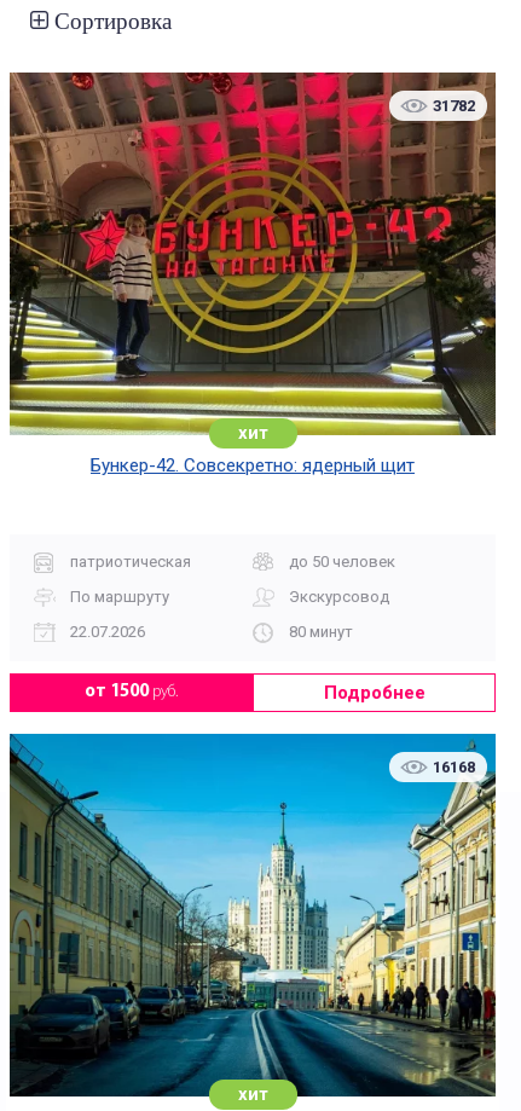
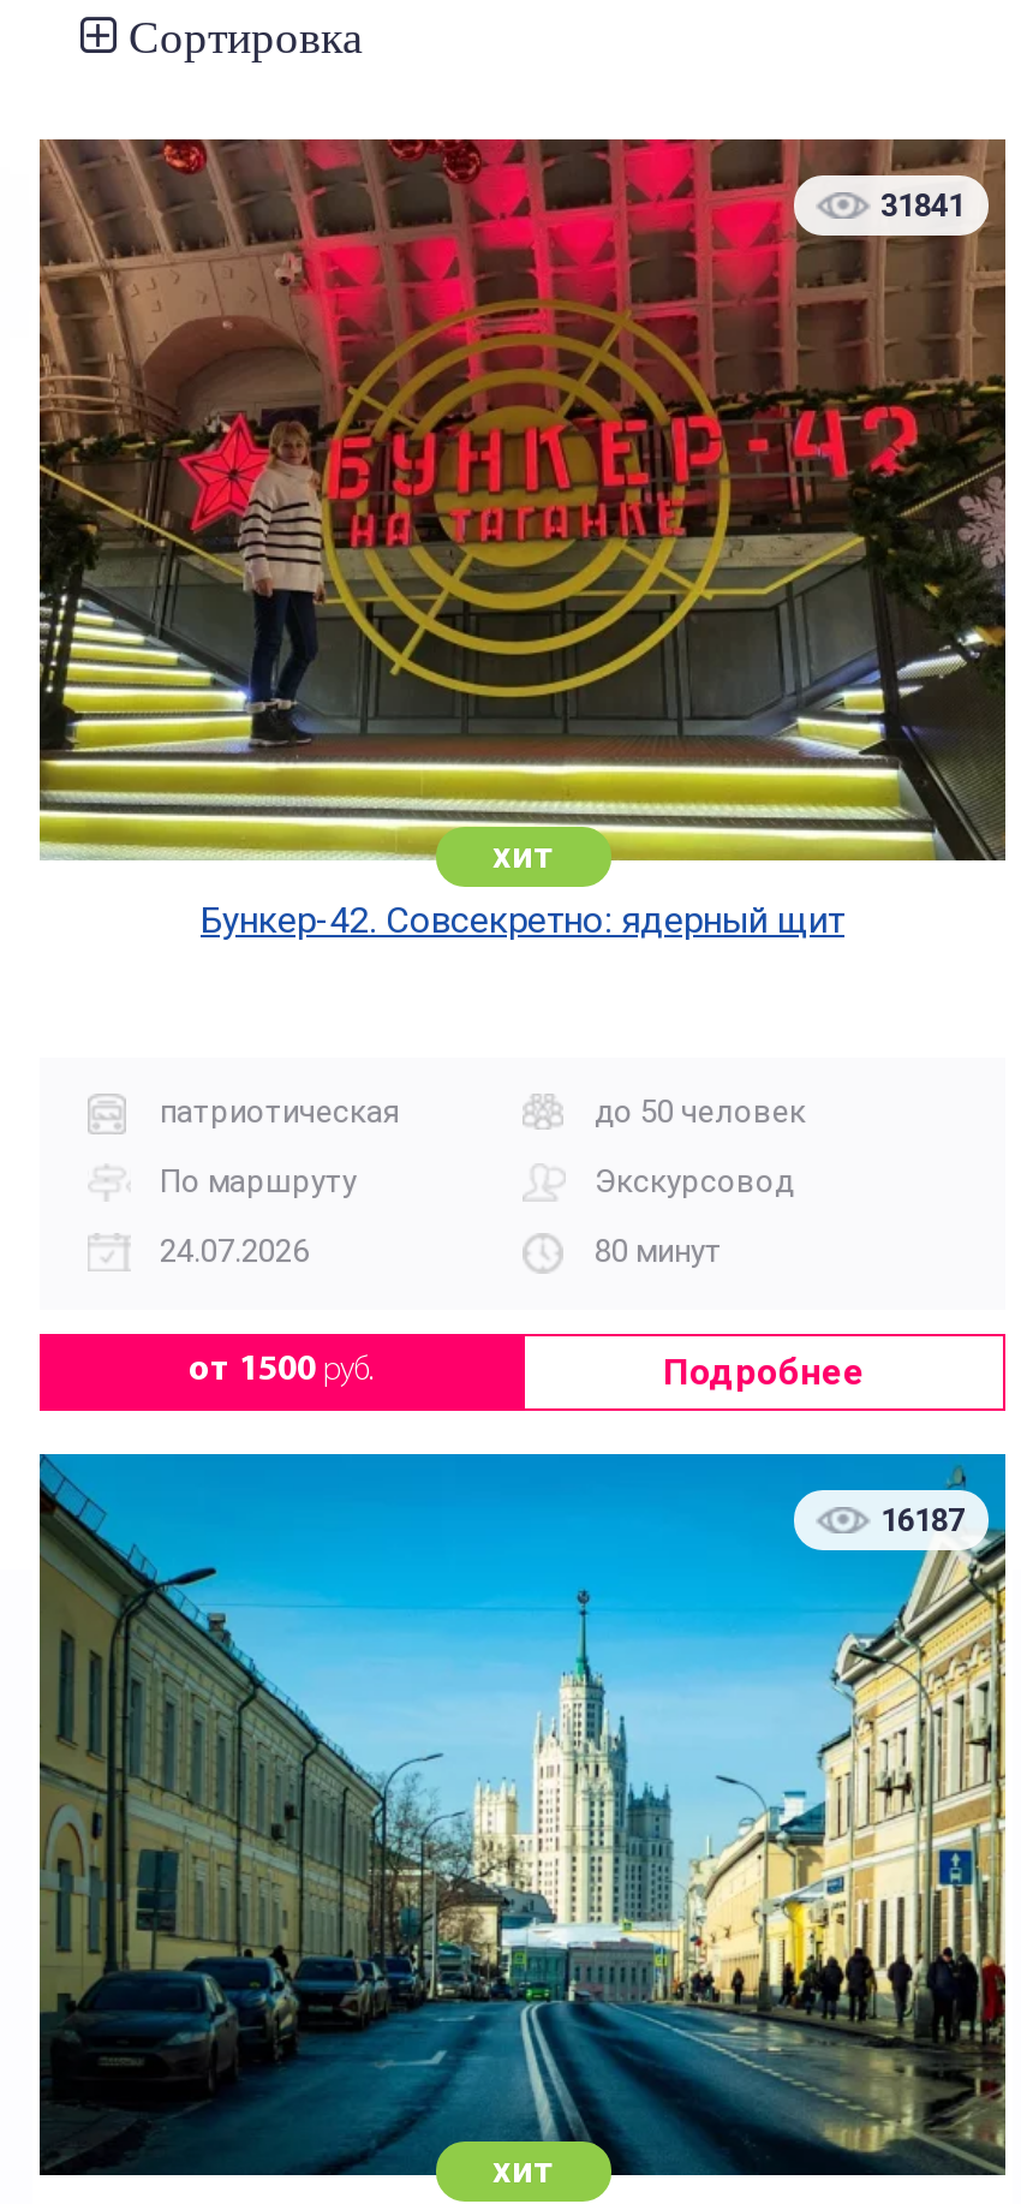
[433,97,475,115] 31782 -> [880,187,965,224] 31841
[70,622,145,640] 22.07.2026 -> [160,1232,309,1268] 24.07.2026
[433,758,475,776] 16168 -> [880,1502,965,1538] 16187

